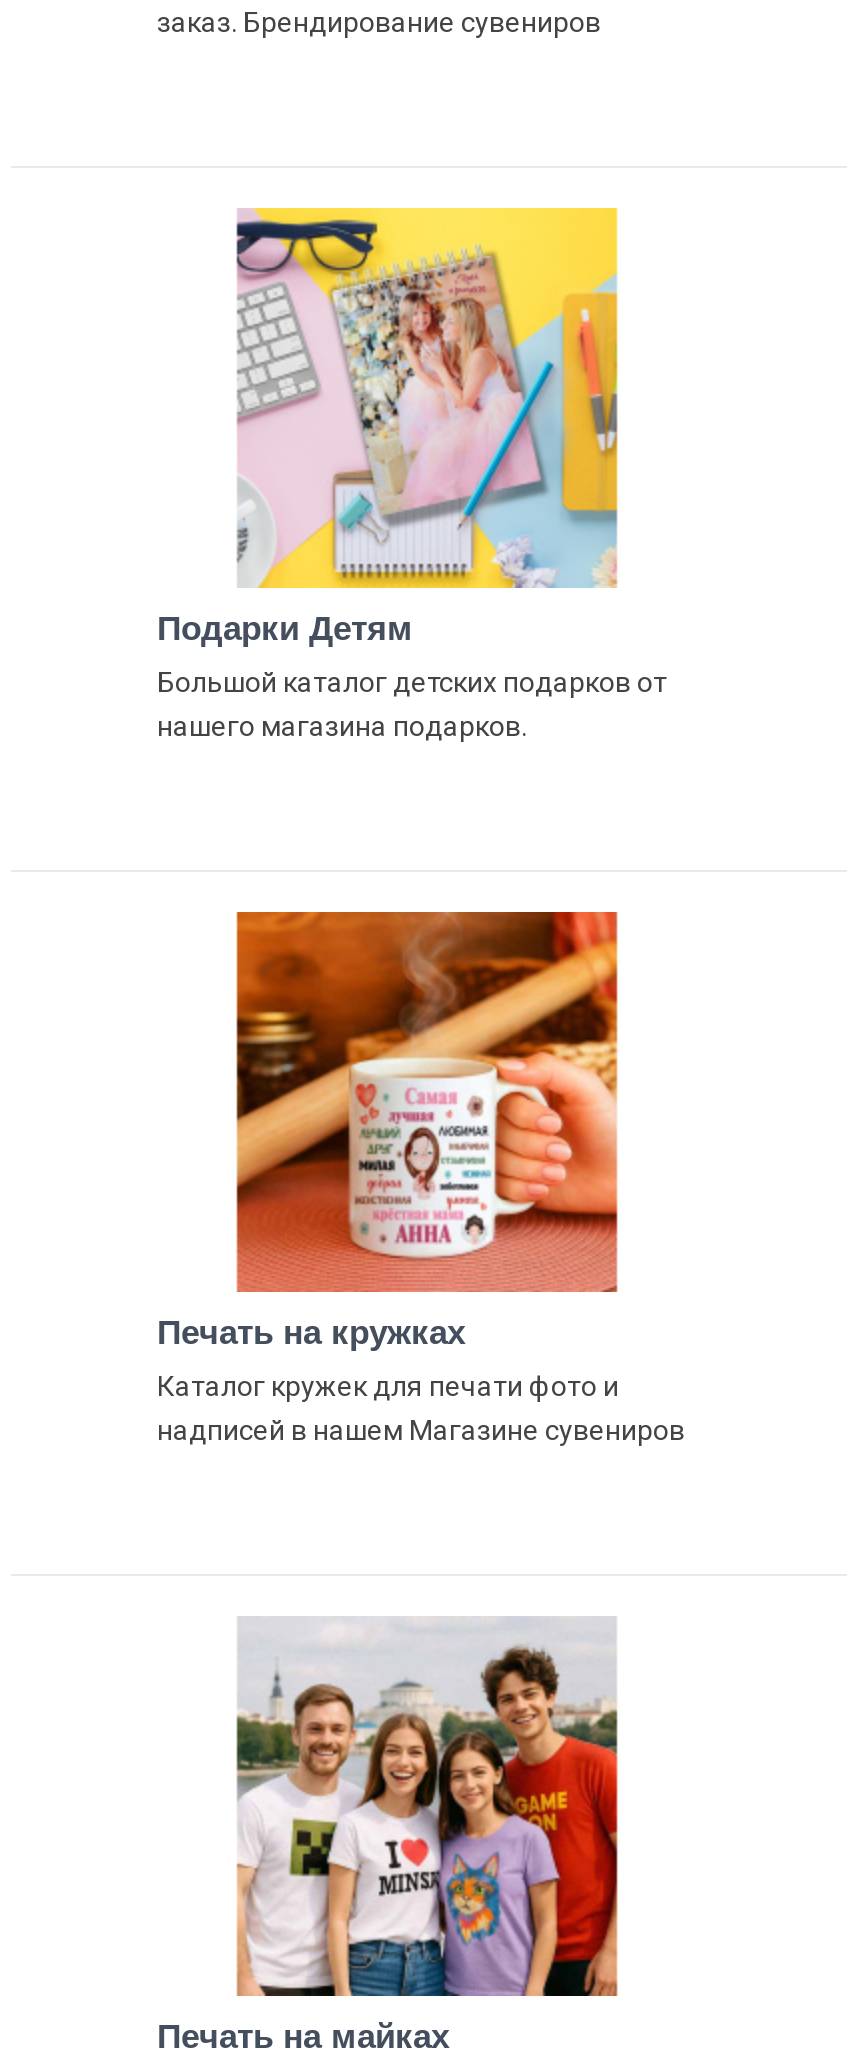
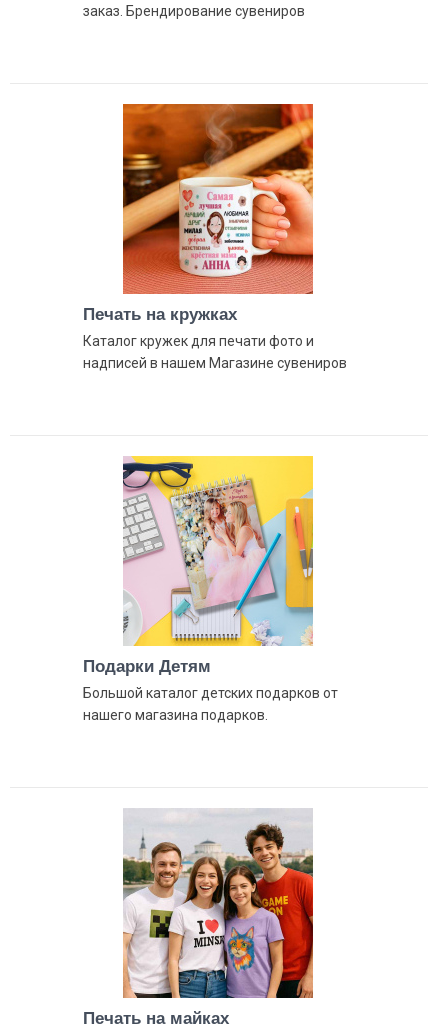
moved [157,206,667,742] -> [83,455,338,723]: [image] | Подарки Детям | Большой каталог детских подарков от | нашего магазина подарков.
moved [157,910,685,1446] -> [83,103,347,371]: [image] | Печать на кружках | Каталог кружек для печати фото и | надписей в нашем Магазине сувениров

